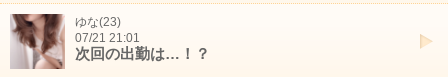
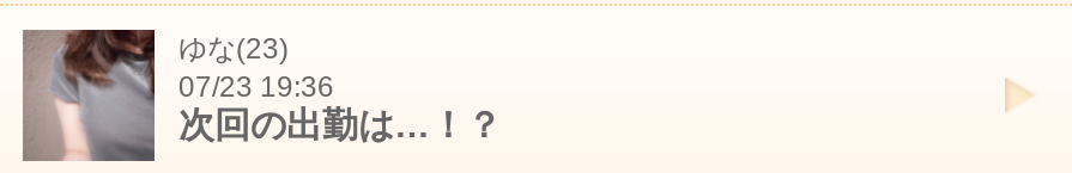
[11,13,140,70] [image] | 07/21 21:01 -> [23,30,334,161] [image] | 07/23 19:36

